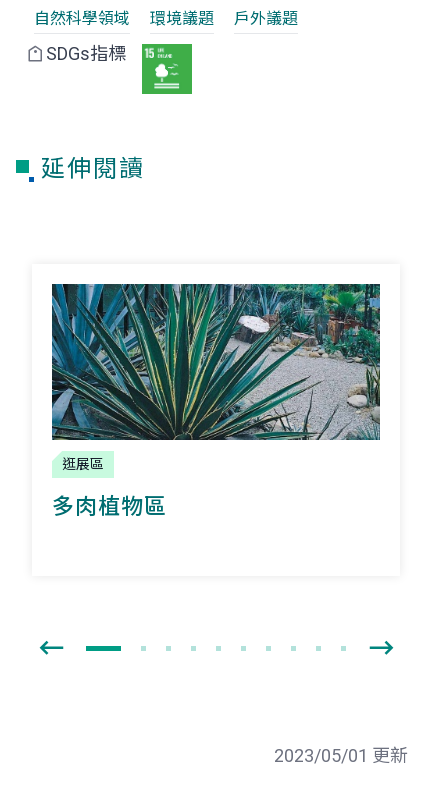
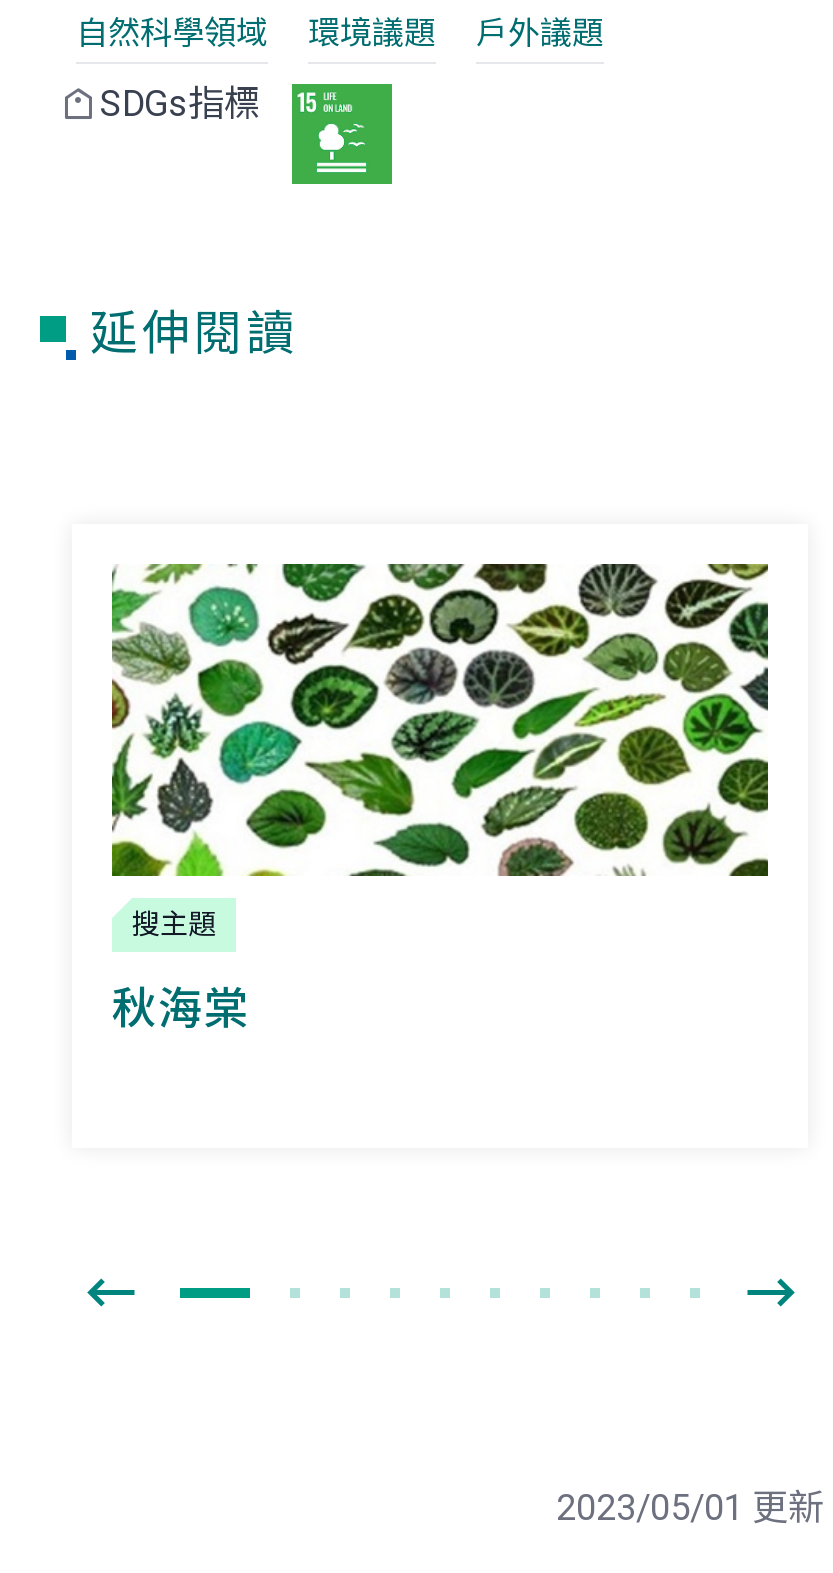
[51,283,381,472] [image] | 逛展區 -> [110,562,770,940] [image] | 搜主題
[52,494,167,519] 多肉植物區 -> [112,984,250,1034] 秋海棠

